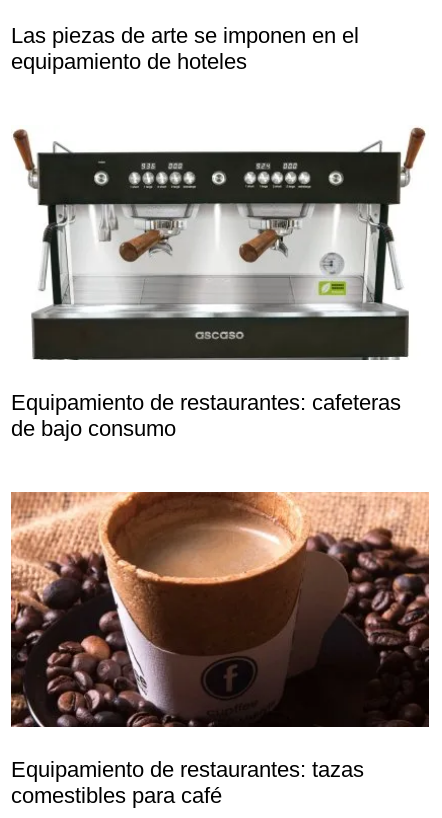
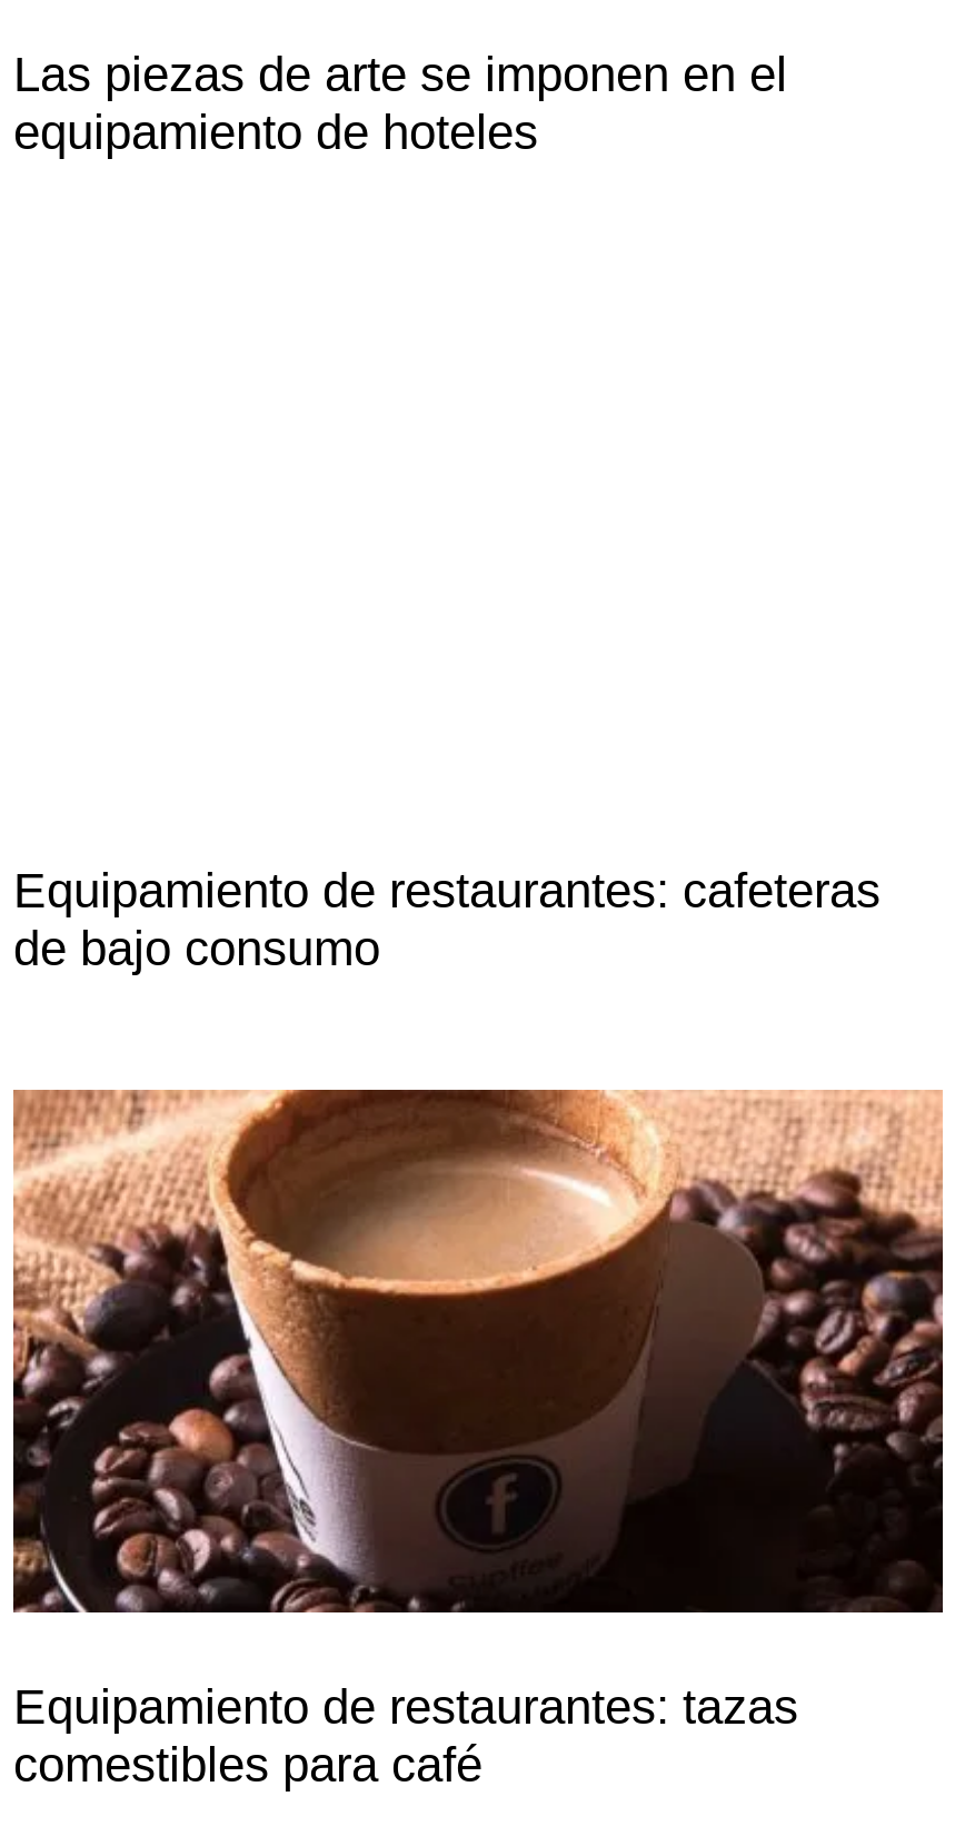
[12,127,426,361] [image] -> none

